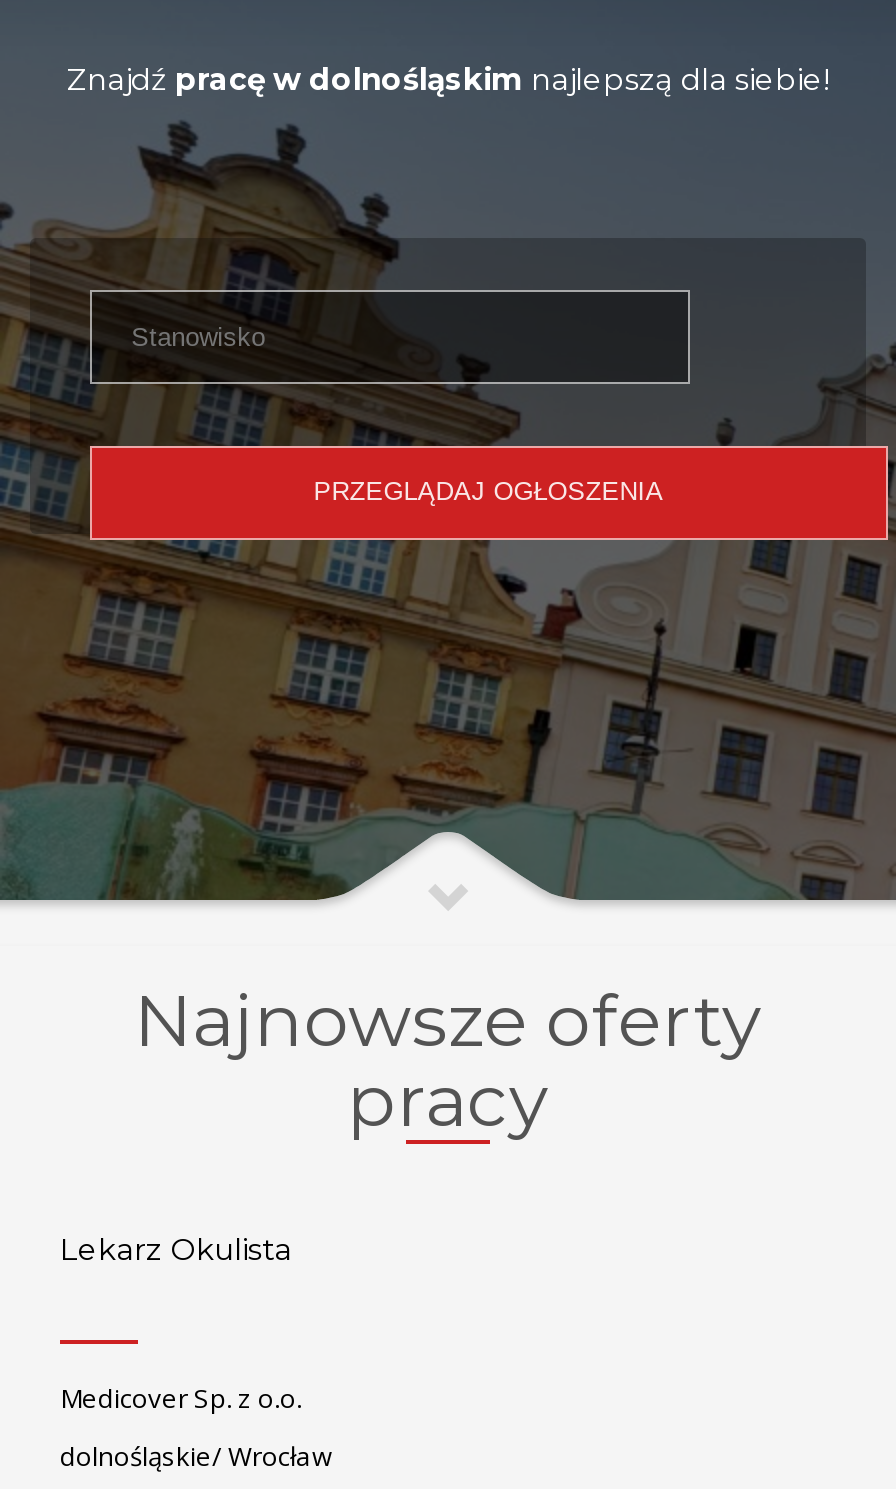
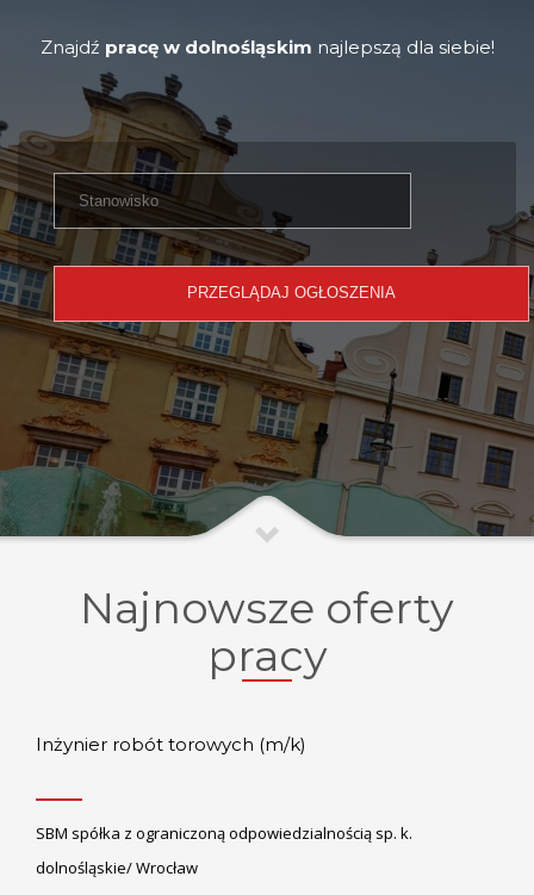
[60,1229,292,1267] Lekarz Okulista -> [36,732,306,755] Inżynier robót torowych (m/k)
[60,1380,302,1416] Medicover Sp. z o.o. -> [36,822,412,844] SBM spółka z ograniczoną odpowiedzialnością sp. k.

